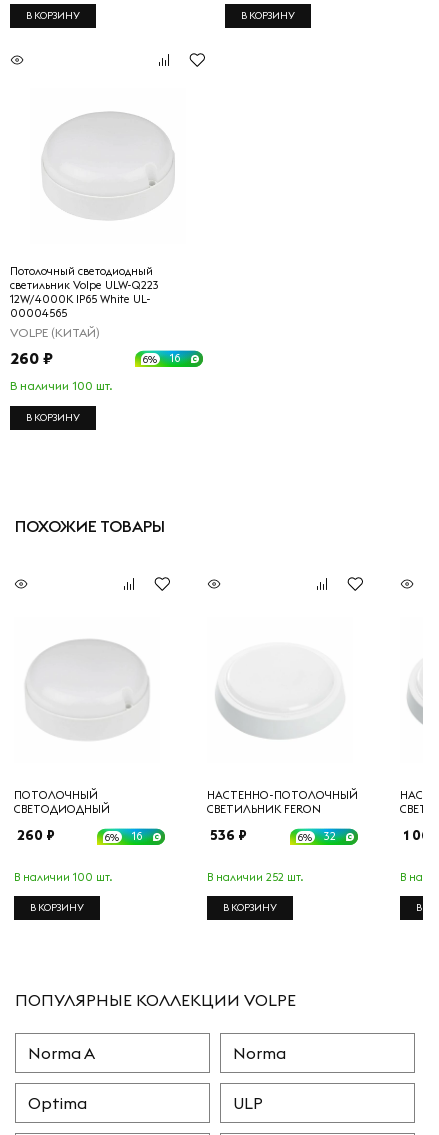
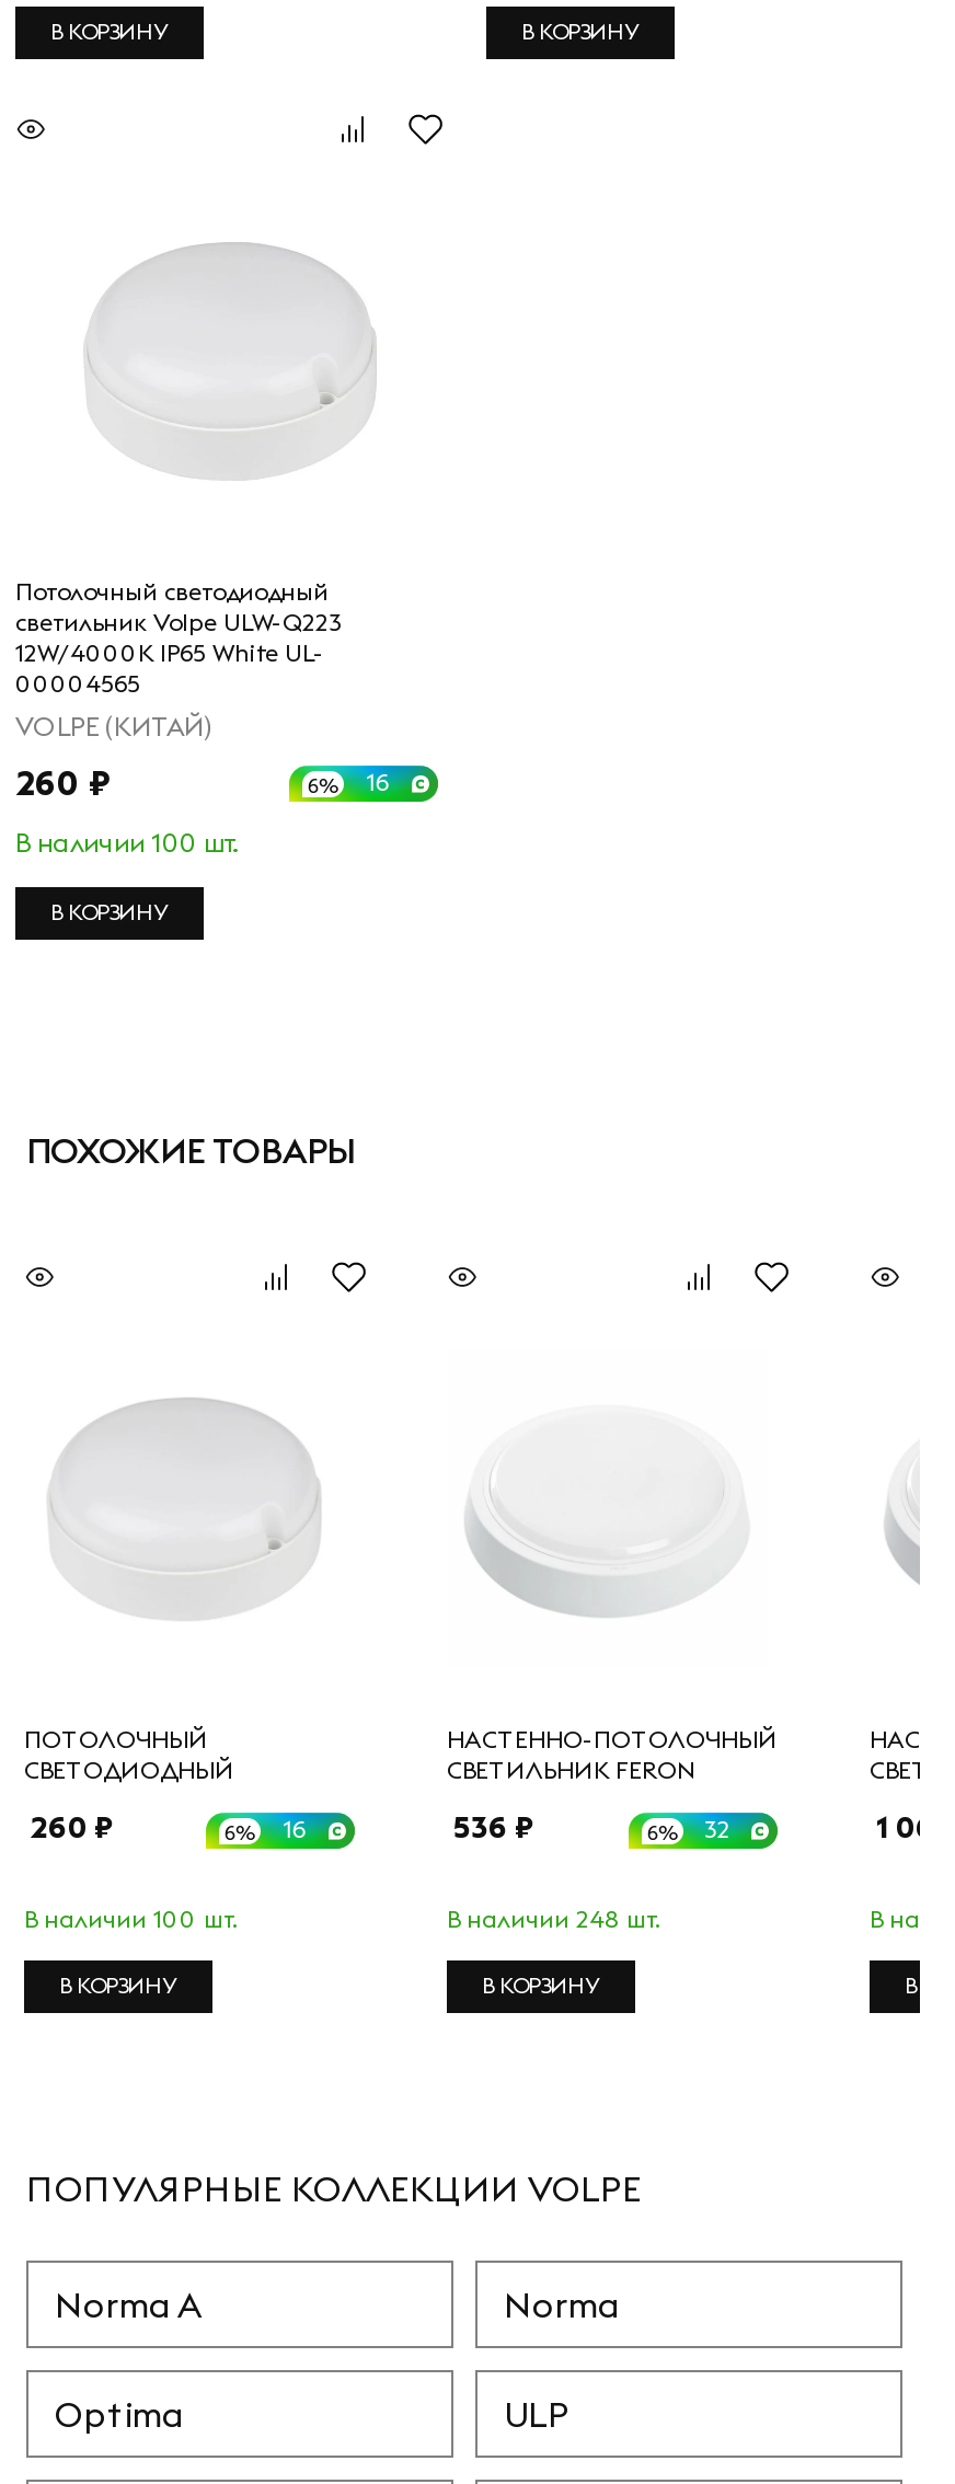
[207,870,303,884] В наличии 252 шт. -> [447,1904,661,1934] В наличии 248 шт.

